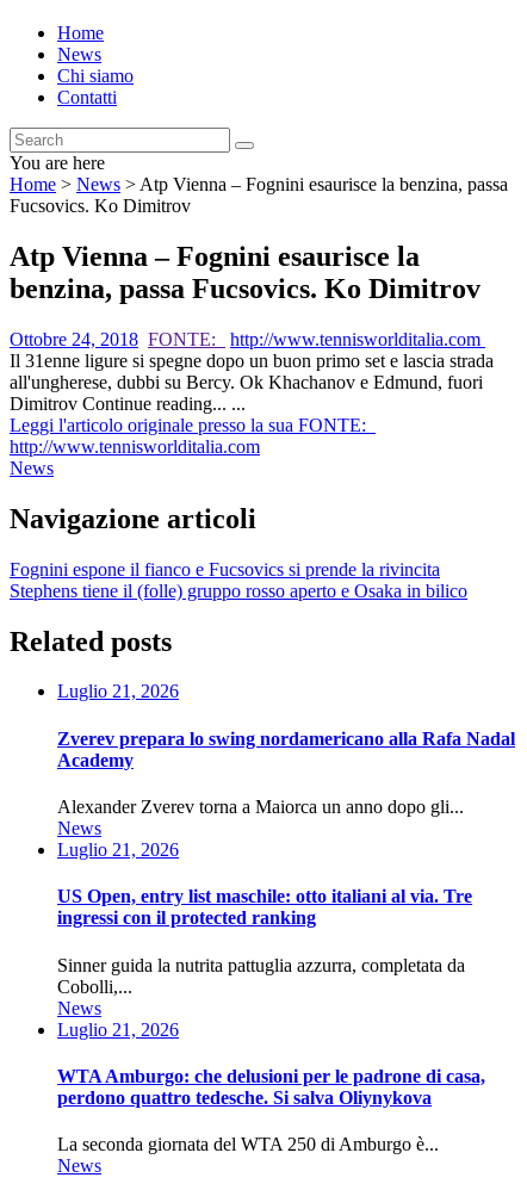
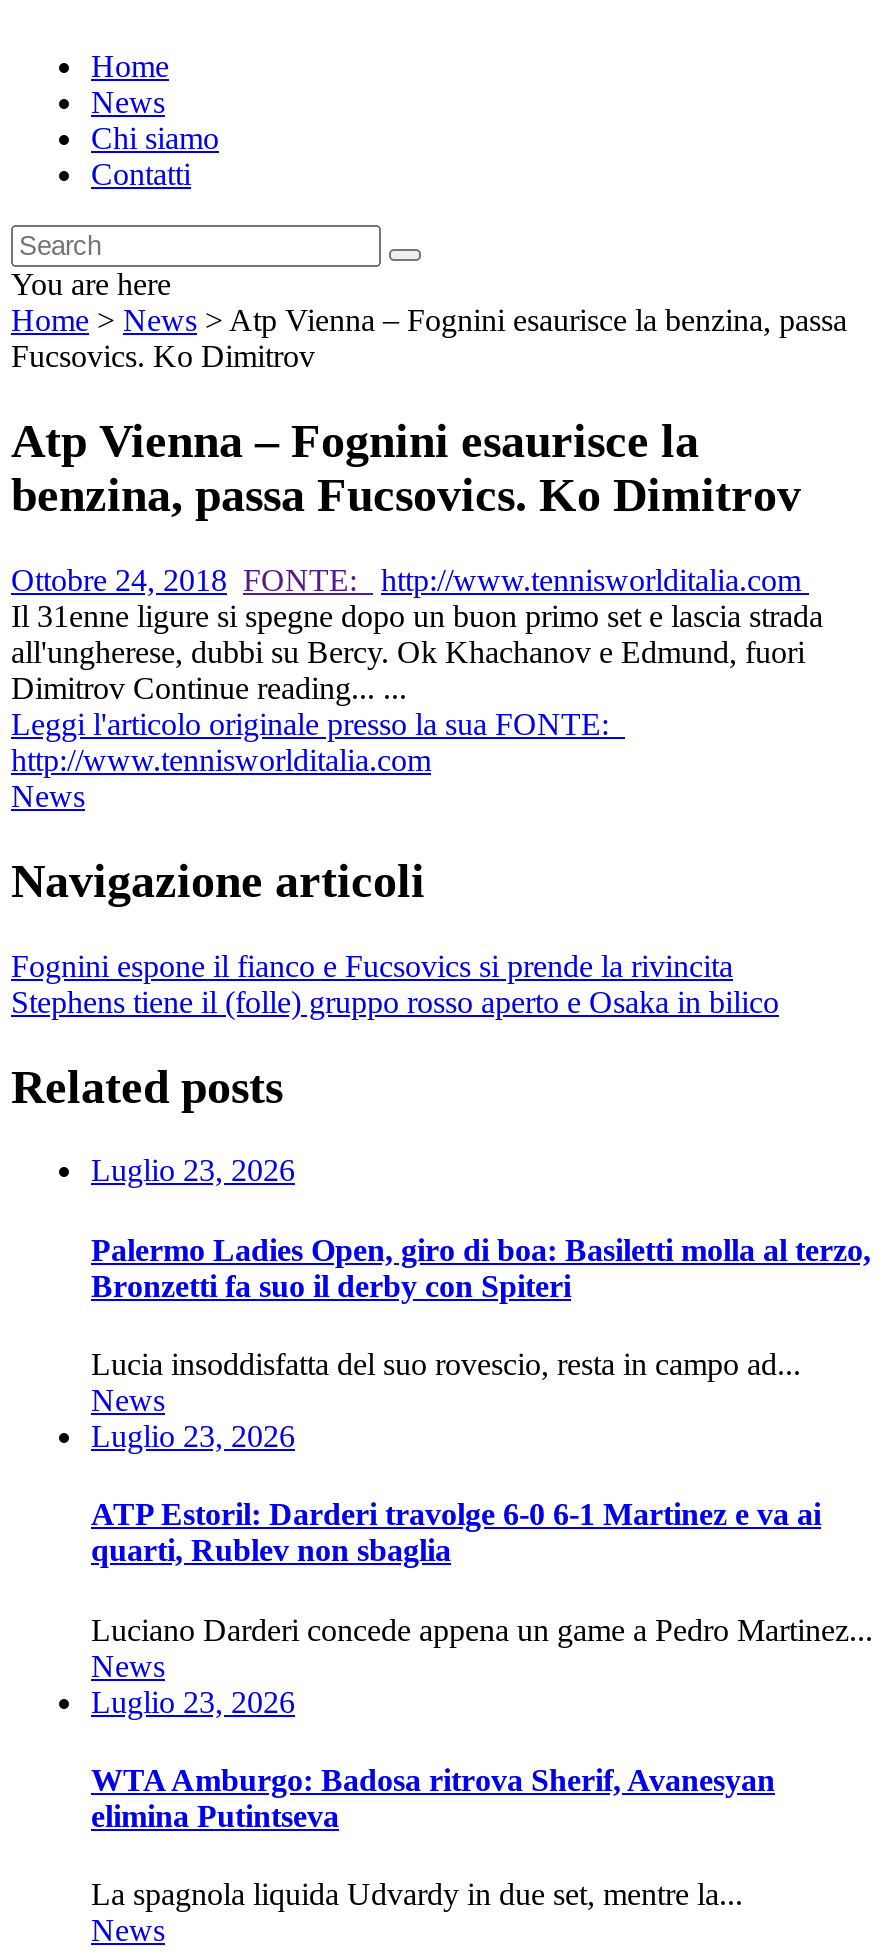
[57,681,179,702] Luglio 21, 2026 -> [91,1154,295,1188] Luglio 23, 2026
[57,728,515,770] Zverev prepara lo swing nordamericano alla Rafa Nadal | Academy -> [91,1232,871,1302] Palermo Ladies Open, giro di boa: Basiletti molla al terzo, | Bronzetti fa suo il derby con Spiteri
[57,797,464,817] Alexander Zverev torna a Maiorca un anno dopo gli... -> [91,1347,801,1381] Lucia insoddisfatta del suo rovescio, resta in campo ad...
[57,839,179,860] Luglio 21, 2026 -> [91,1419,295,1453] Luglio 23, 2026
[57,886,472,928] US Open, entry list maschile: otto italiani al via. Tre | ingressi con il protected ranking -> [91,1497,821,1567] ATP Estoril: Darderi travolge 6-0 6-1 Martinez e va ai | quarti, Rublev non sbaglia
[57,955,465,996] Sinner guida la nutrita pattuglia azzurra, completata da | Cobolli,... -> [91,1612,873,1646] Luciano Darderi concede appena un game a Pedro Martinez...
[57,1019,179,1039] Luglio 21, 2026 -> [91,1684,295,1718] Luglio 23, 2026
[57,1066,485,1107] WTA Amburgo: che delusioni per le padrone di casa, | perdono quattro tedesche. Si salva Oliynykova -> [91,1763,775,1833] WTA Amburgo: Badosa ritrova Sherif, Avanesyan | elimina Putintseva
[57,1134,439,1154] La seconda giornata del WTA 250 di Amburgo è... -> [91,1877,743,1911] La spagnola liquida Udvardy in due set, mentre la...

